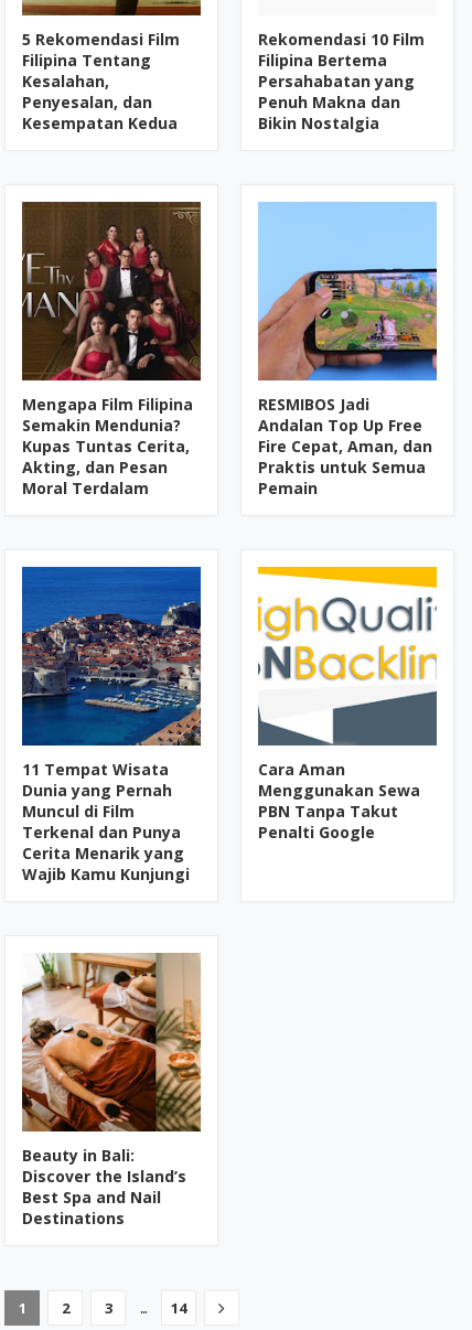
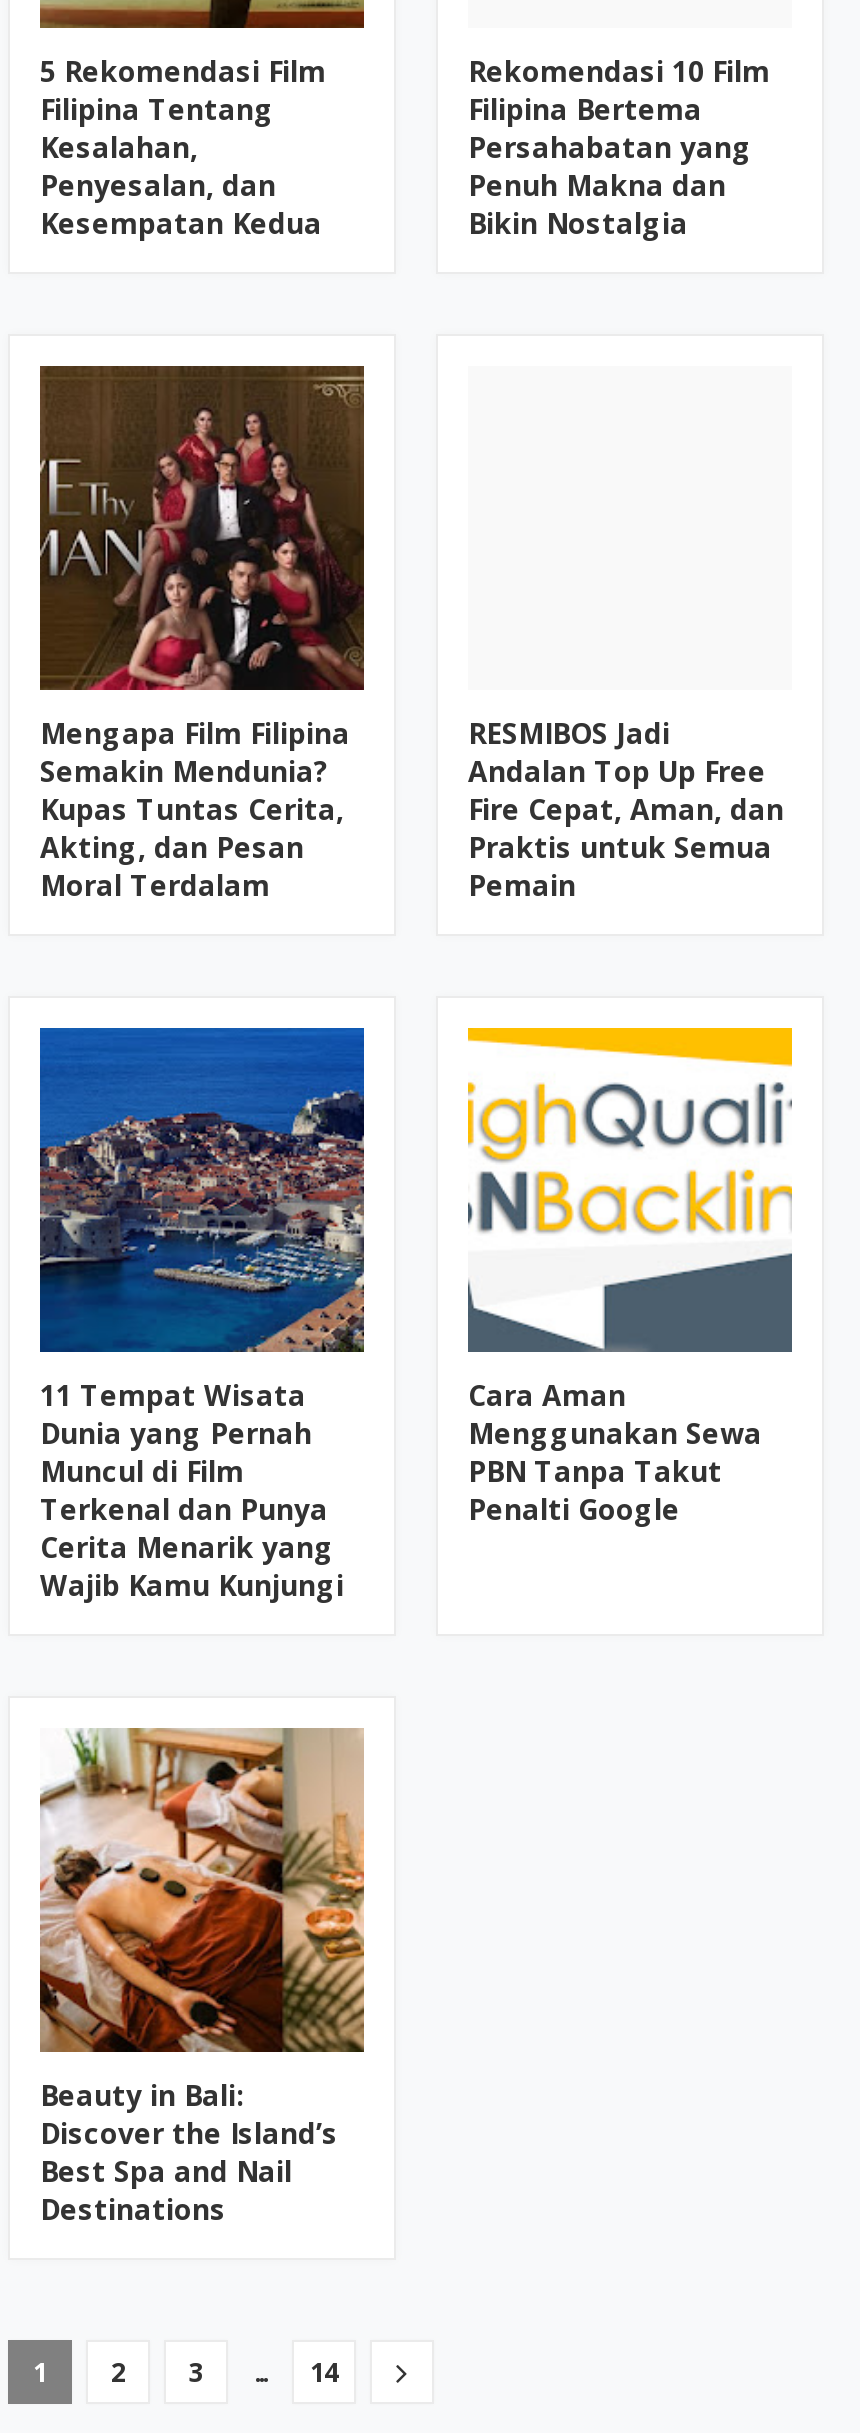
[257,202,438,382] [image] -> none

